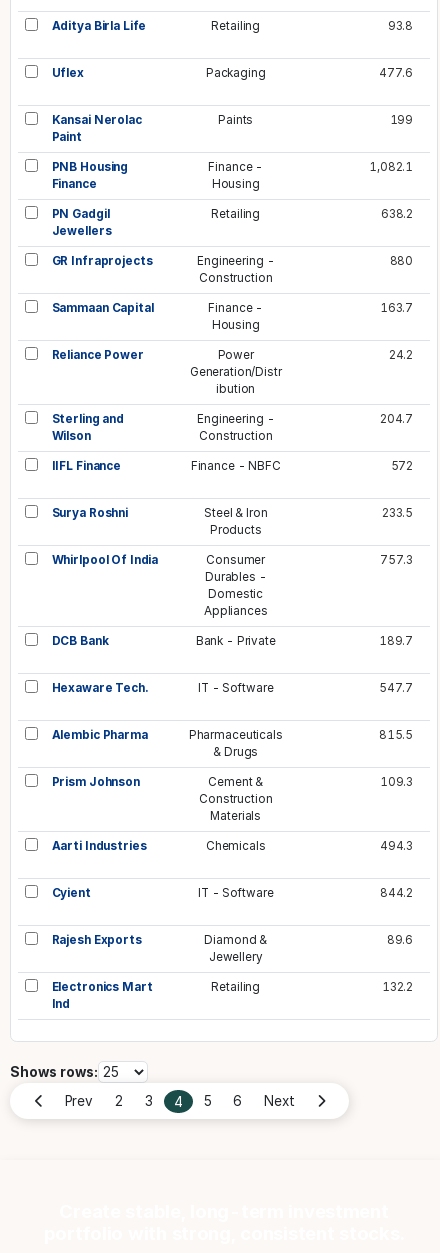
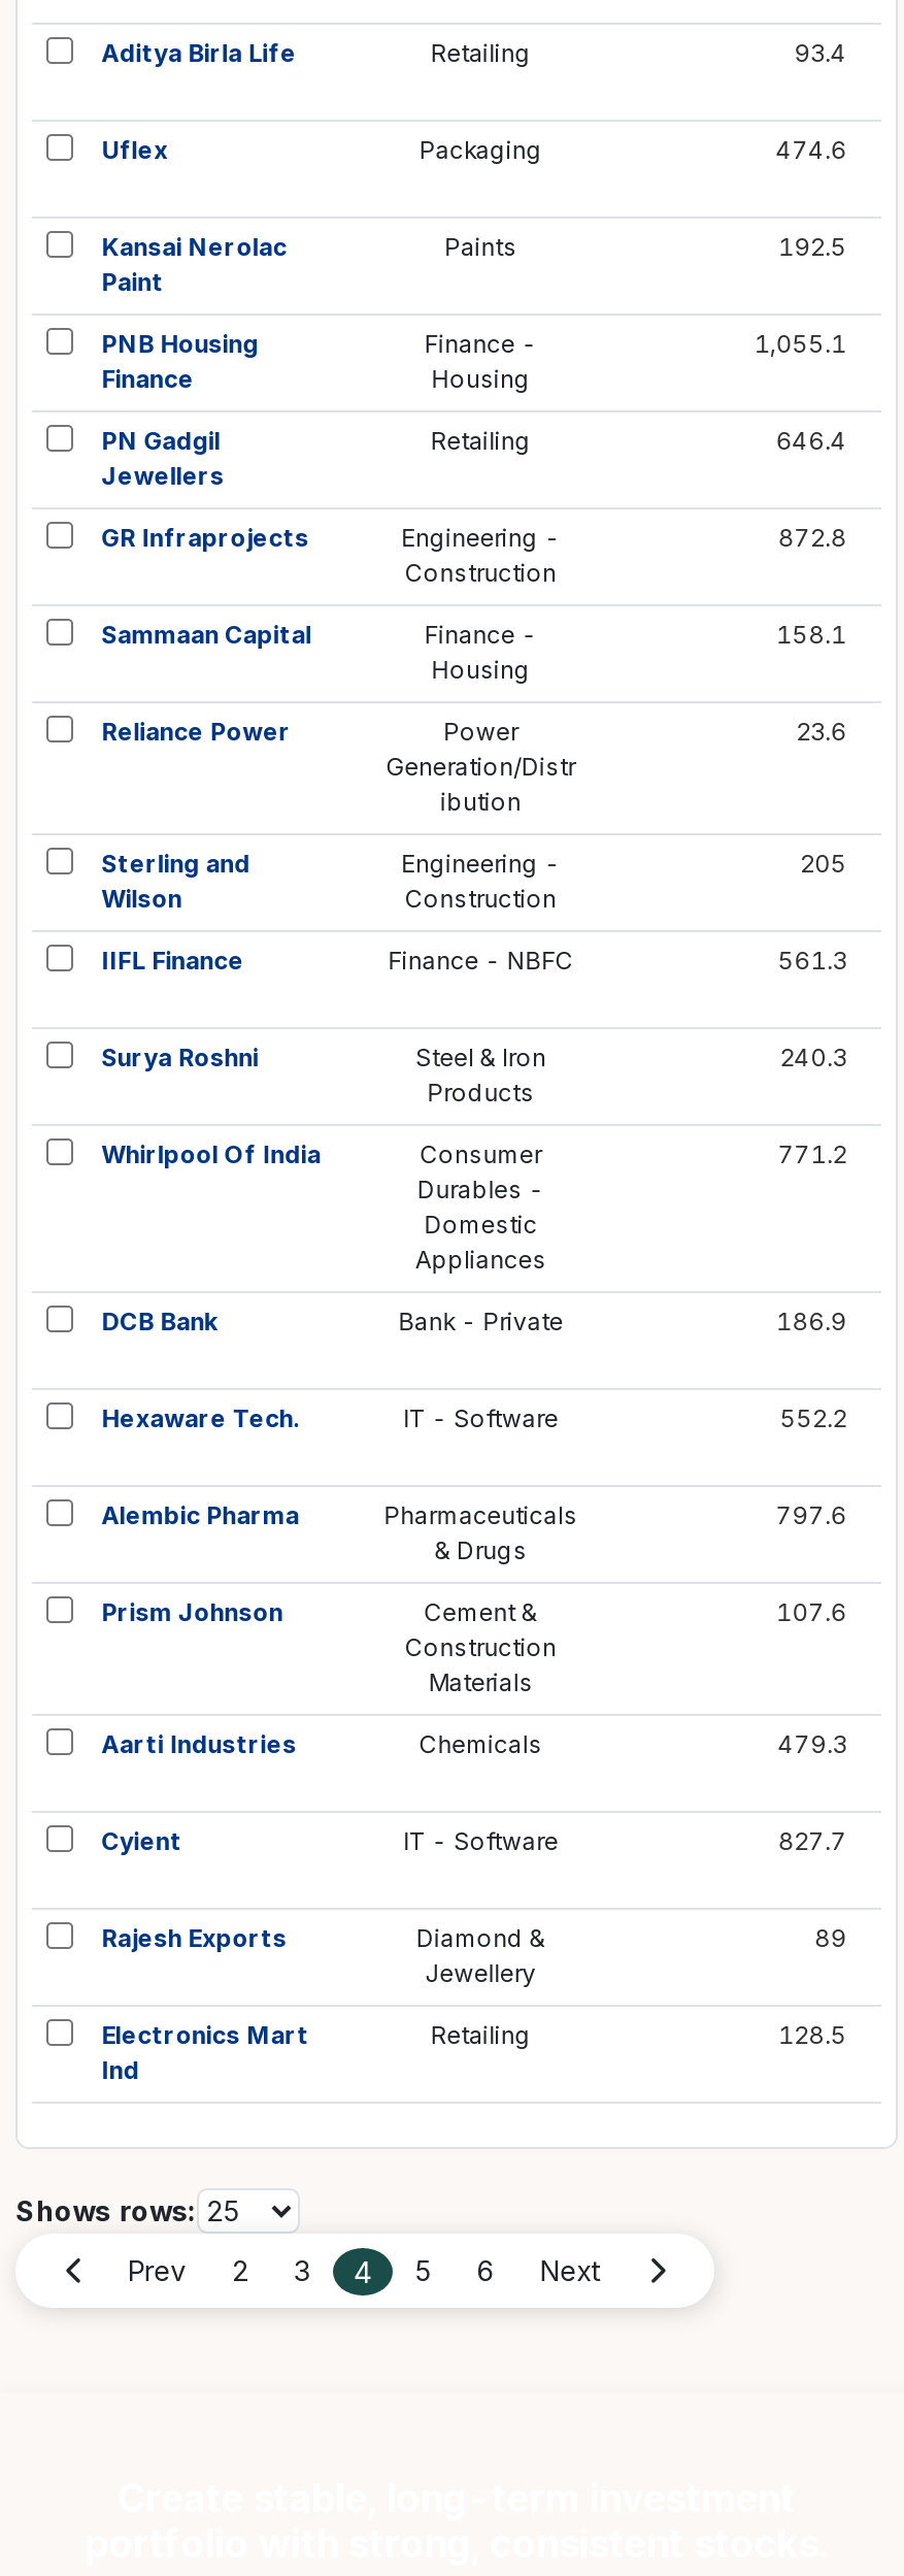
[388,19,413,33] 93.8 -> [794,40,846,69] 93.4
[379,66,413,80] 477.6 -> [776,137,846,166] 474.6
[389,113,413,127] 199 -> [778,234,846,263] 192.5
[369,160,413,174] 1,082.1 -> [754,331,846,359] 1,055.1
[381,207,413,221] 638.2 -> [776,428,846,456] 646.4
[389,254,413,268] 880 -> [778,524,846,553] 872.8
[380,301,413,315] 163.7 -> [776,621,846,650] 158.1
[389,348,413,362] 24.2 -> [796,718,846,747] 23.6
[380,412,413,426] 204.7 -> [800,850,846,879] 205
[390,459,413,473] 572 -> [778,947,846,976] 561.3
[382,506,413,520] 233.5 -> [780,1044,846,1073] 240.3
[380,553,413,567] 757.3 -> [778,1141,846,1170] 771.2
[379,634,413,648] 189.7 -> [776,1308,846,1337] 186.9
[379,681,413,695] 547.7 -> [780,1405,846,1434] 552.2
[379,728,413,742] 815.5 -> [776,1502,846,1531] 797.6
[380,775,413,789] 109.3 -> [776,1599,846,1628] 107.6
[380,839,413,853] 494.3 -> [778,1731,846,1760] 479.3
[380,886,413,900] 844.2 -> [778,1828,846,1857] 827.7
[387,933,413,947] 89.6 -> [814,1925,846,1954] 89
[382,980,413,994] 132.2 -> [778,2022,846,2051] 128.5

